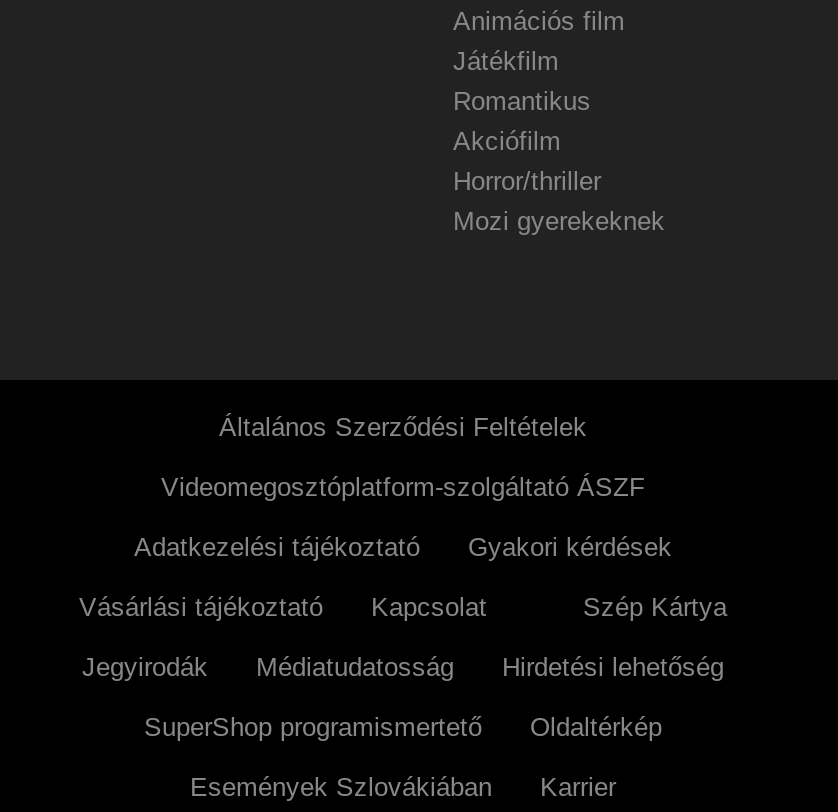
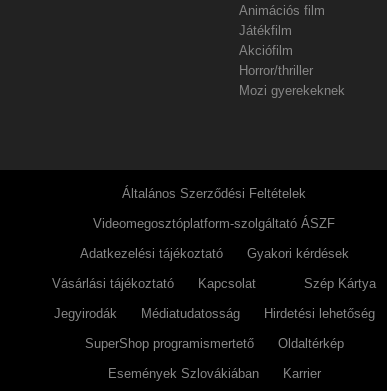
[453,86,591,116] Romantikus -> none

